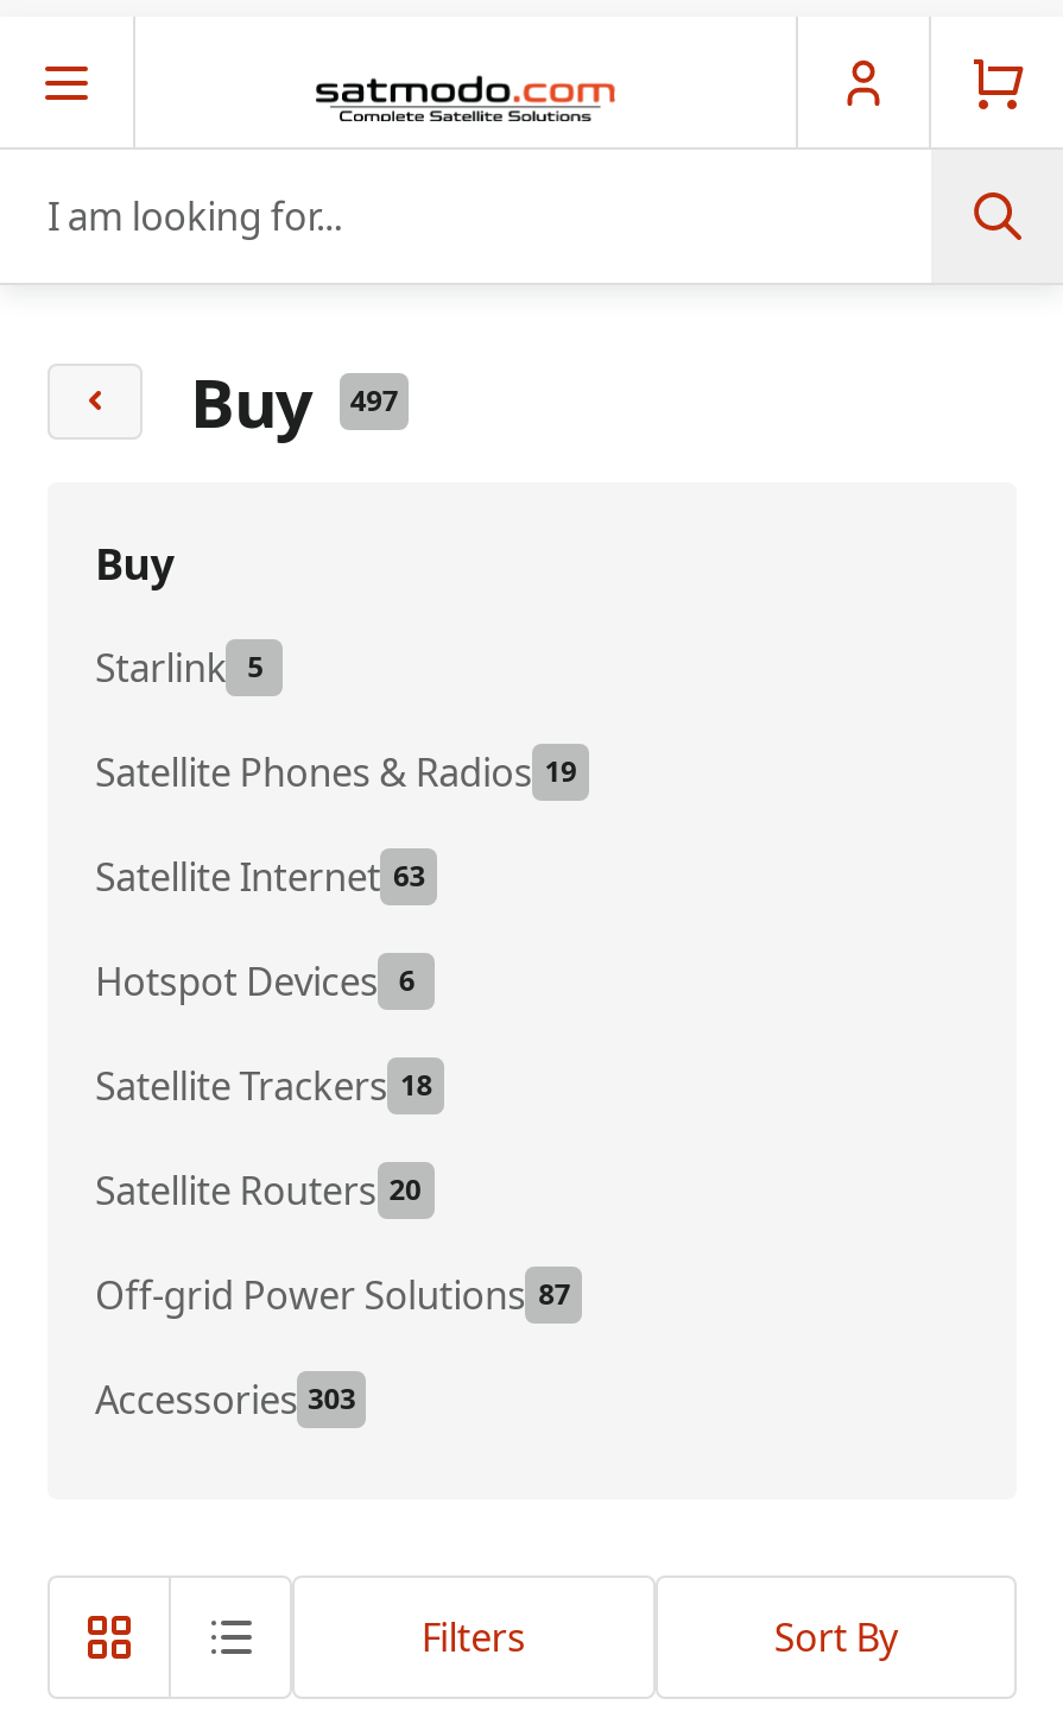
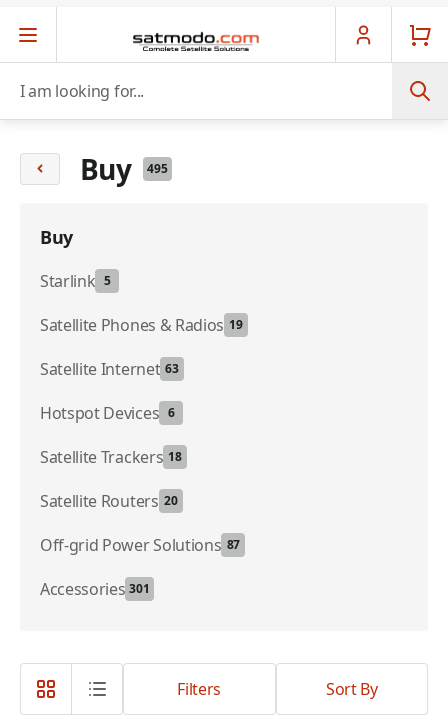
[190,356,398,447] Buy 497 -> [80,150,168,188] Buy 495
[95,1373,356,1426] Accessories 303 -> [40,578,150,600] Accessories 301

